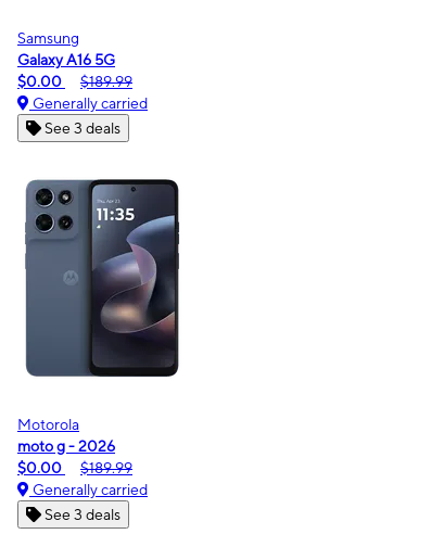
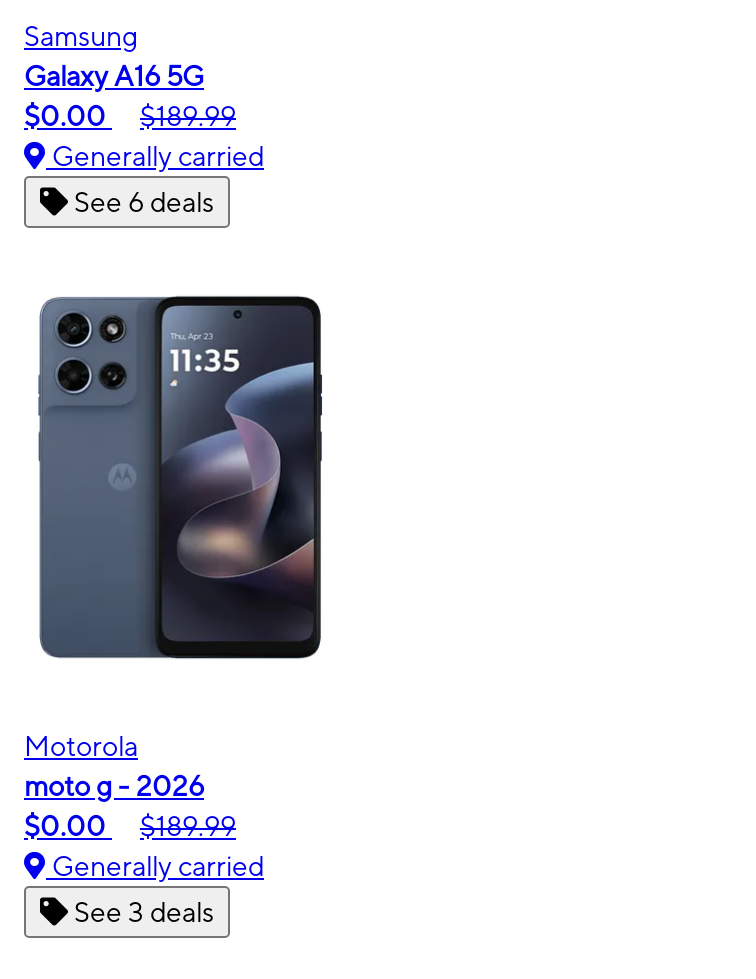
[45,119,120,137] See 3 deals -> [74,185,214,217] See 6 deals

